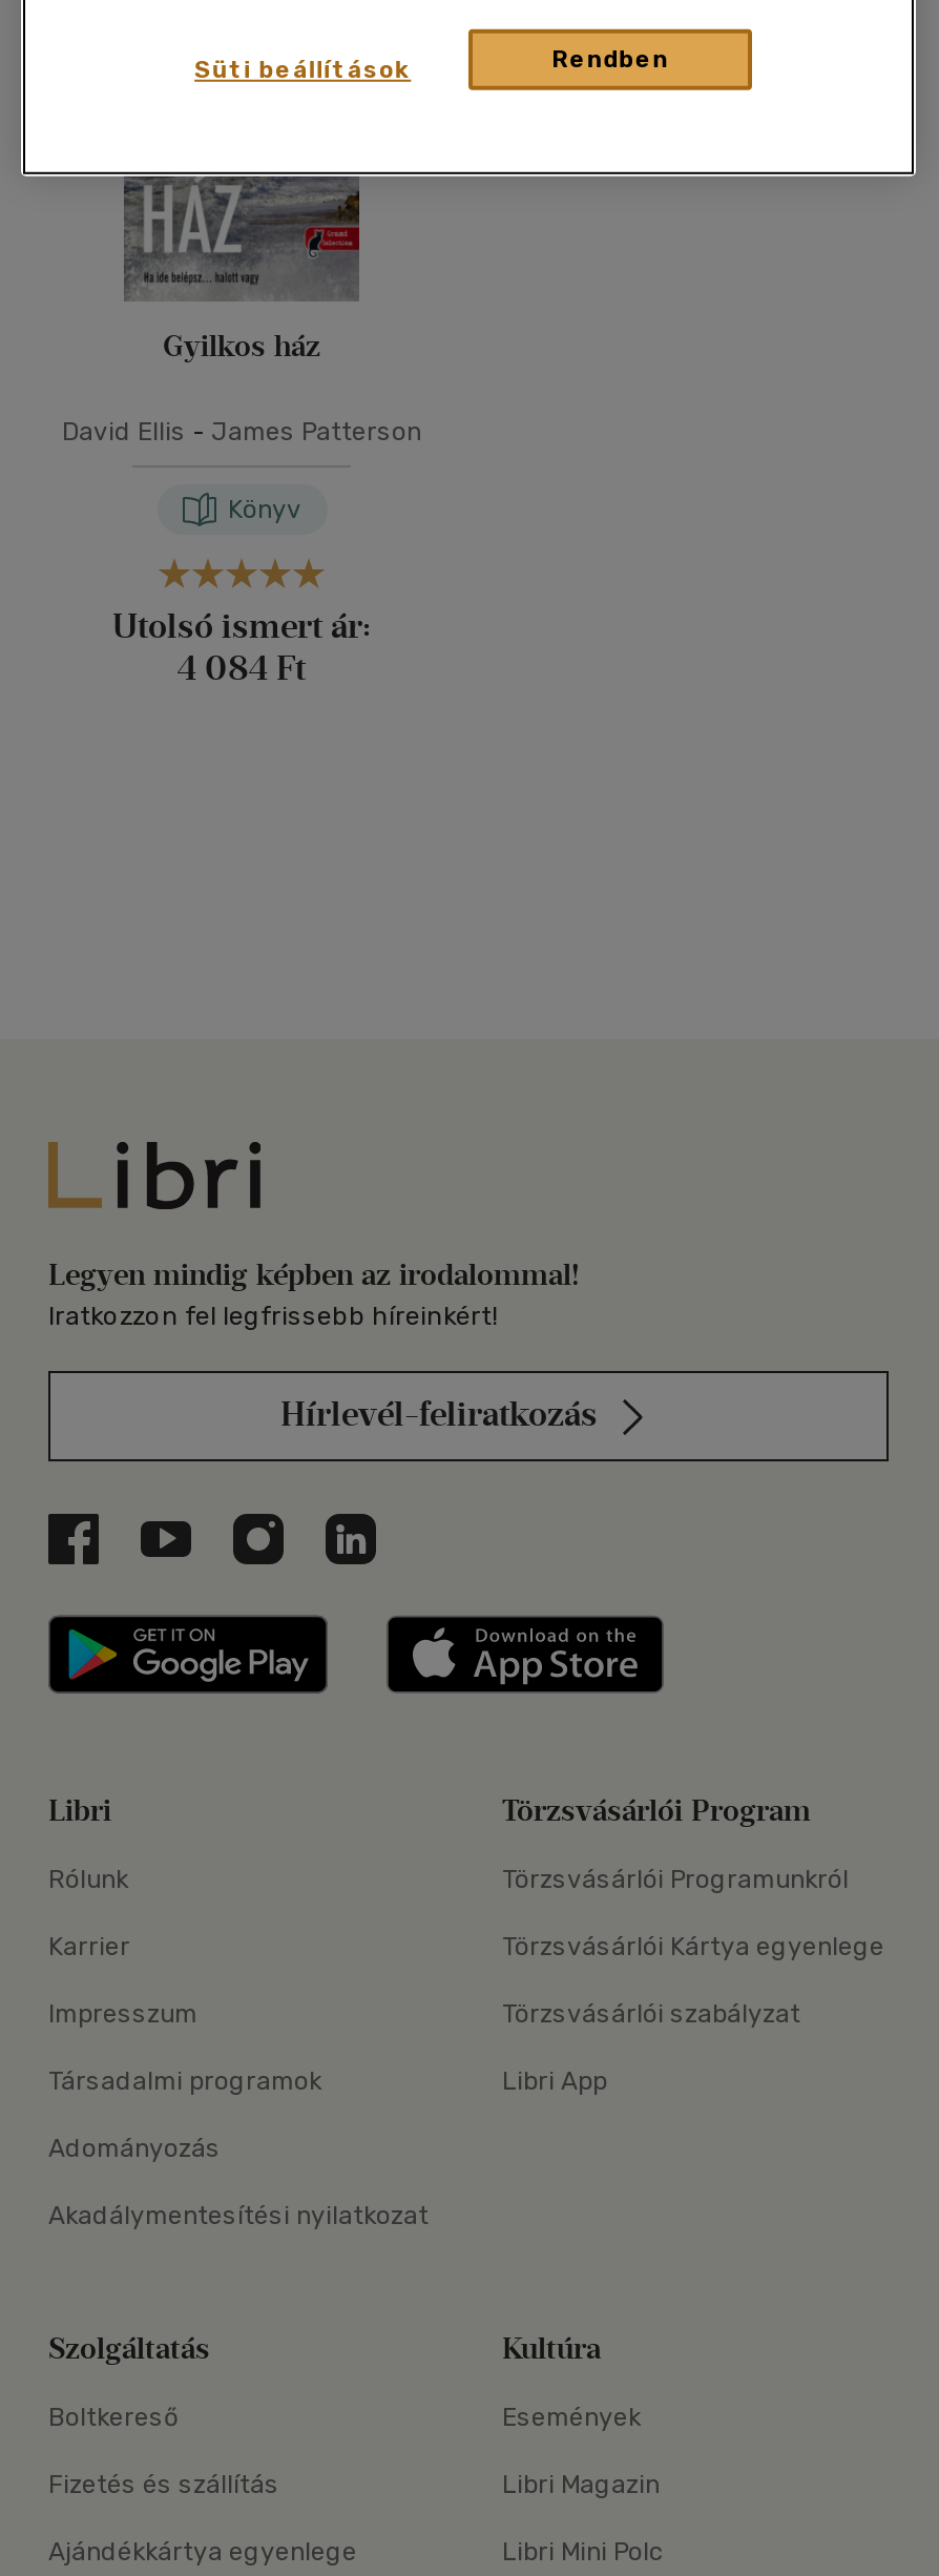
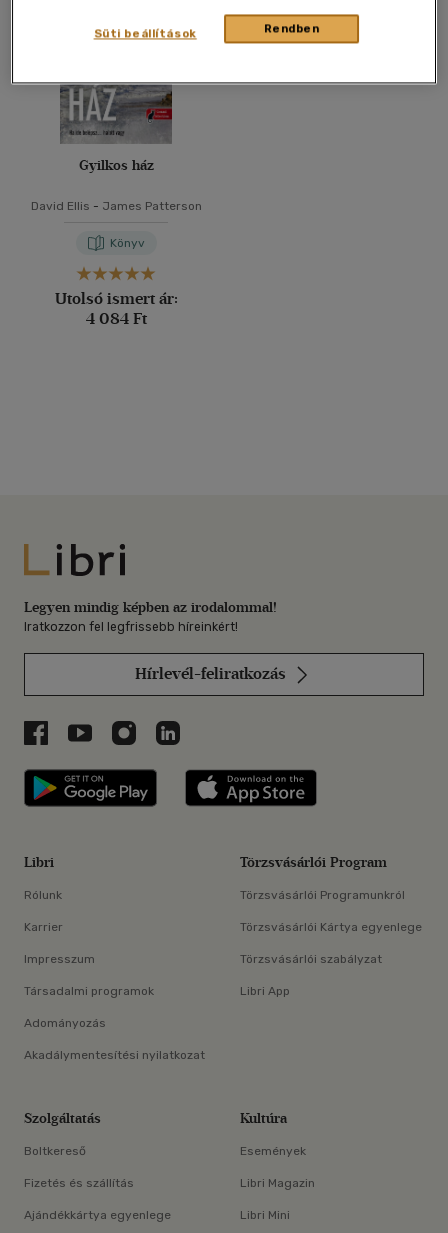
[502,2537,664,2567] Libri Mini Polc -> [240,1208,290,1222] Libri Mini

